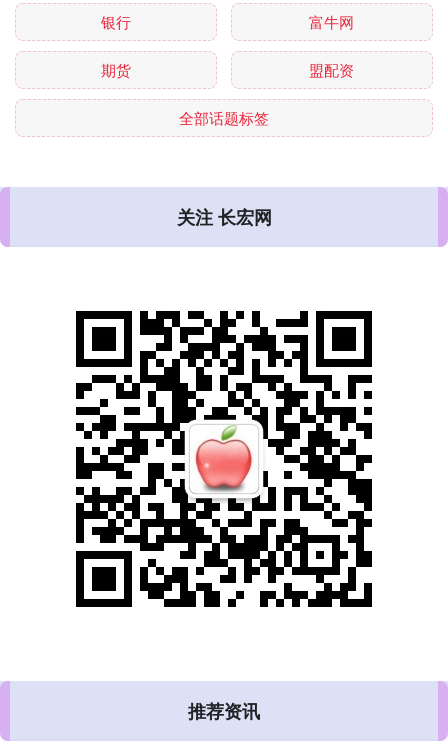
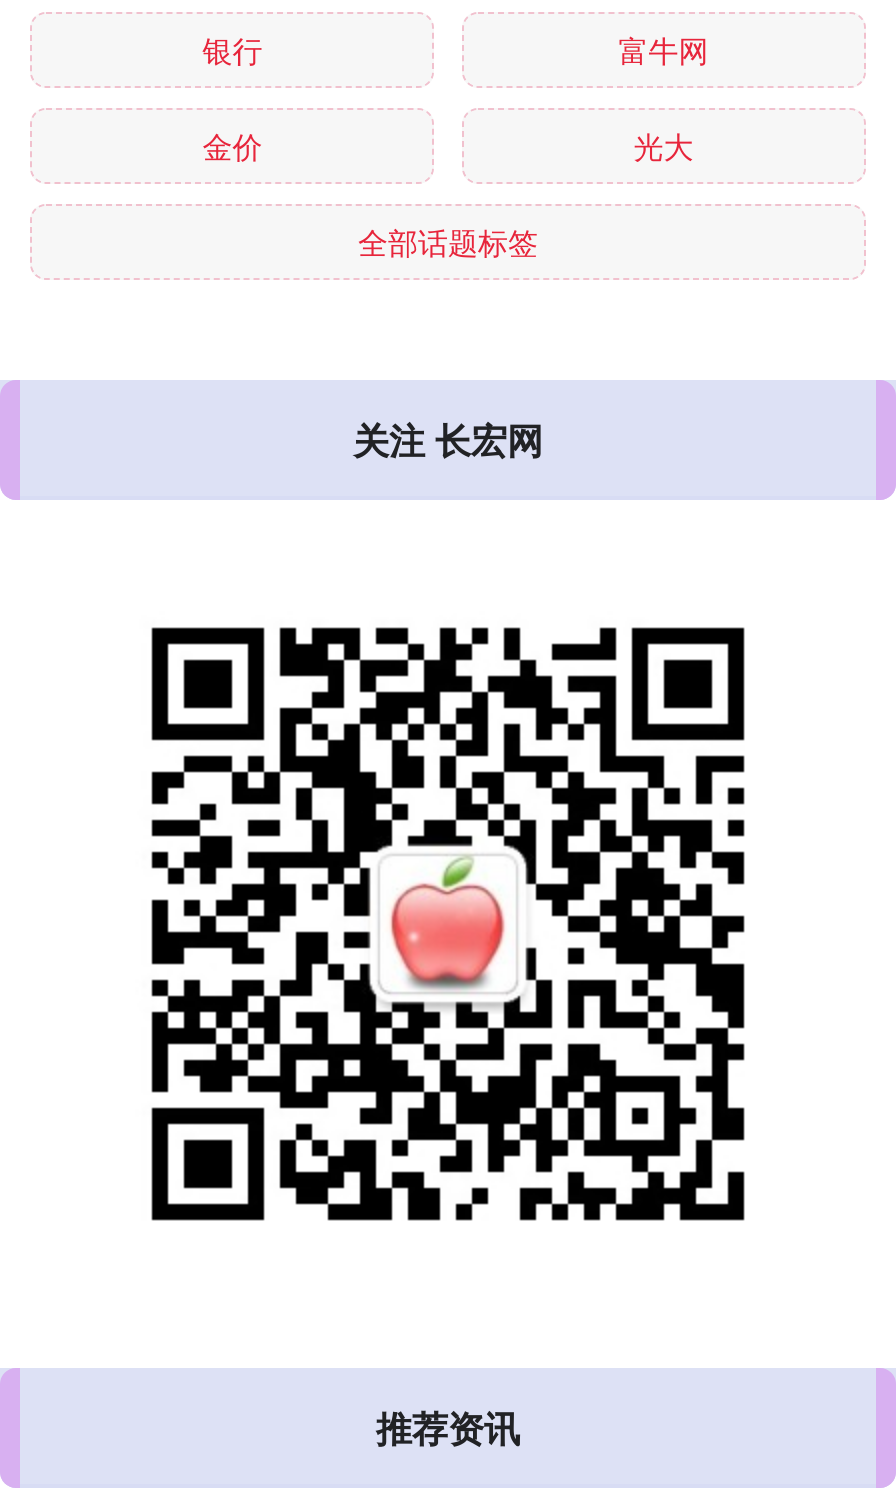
[101,59,354,80] 期货 | 盟配资 -> [202,124,694,166] 金价 | 光大

